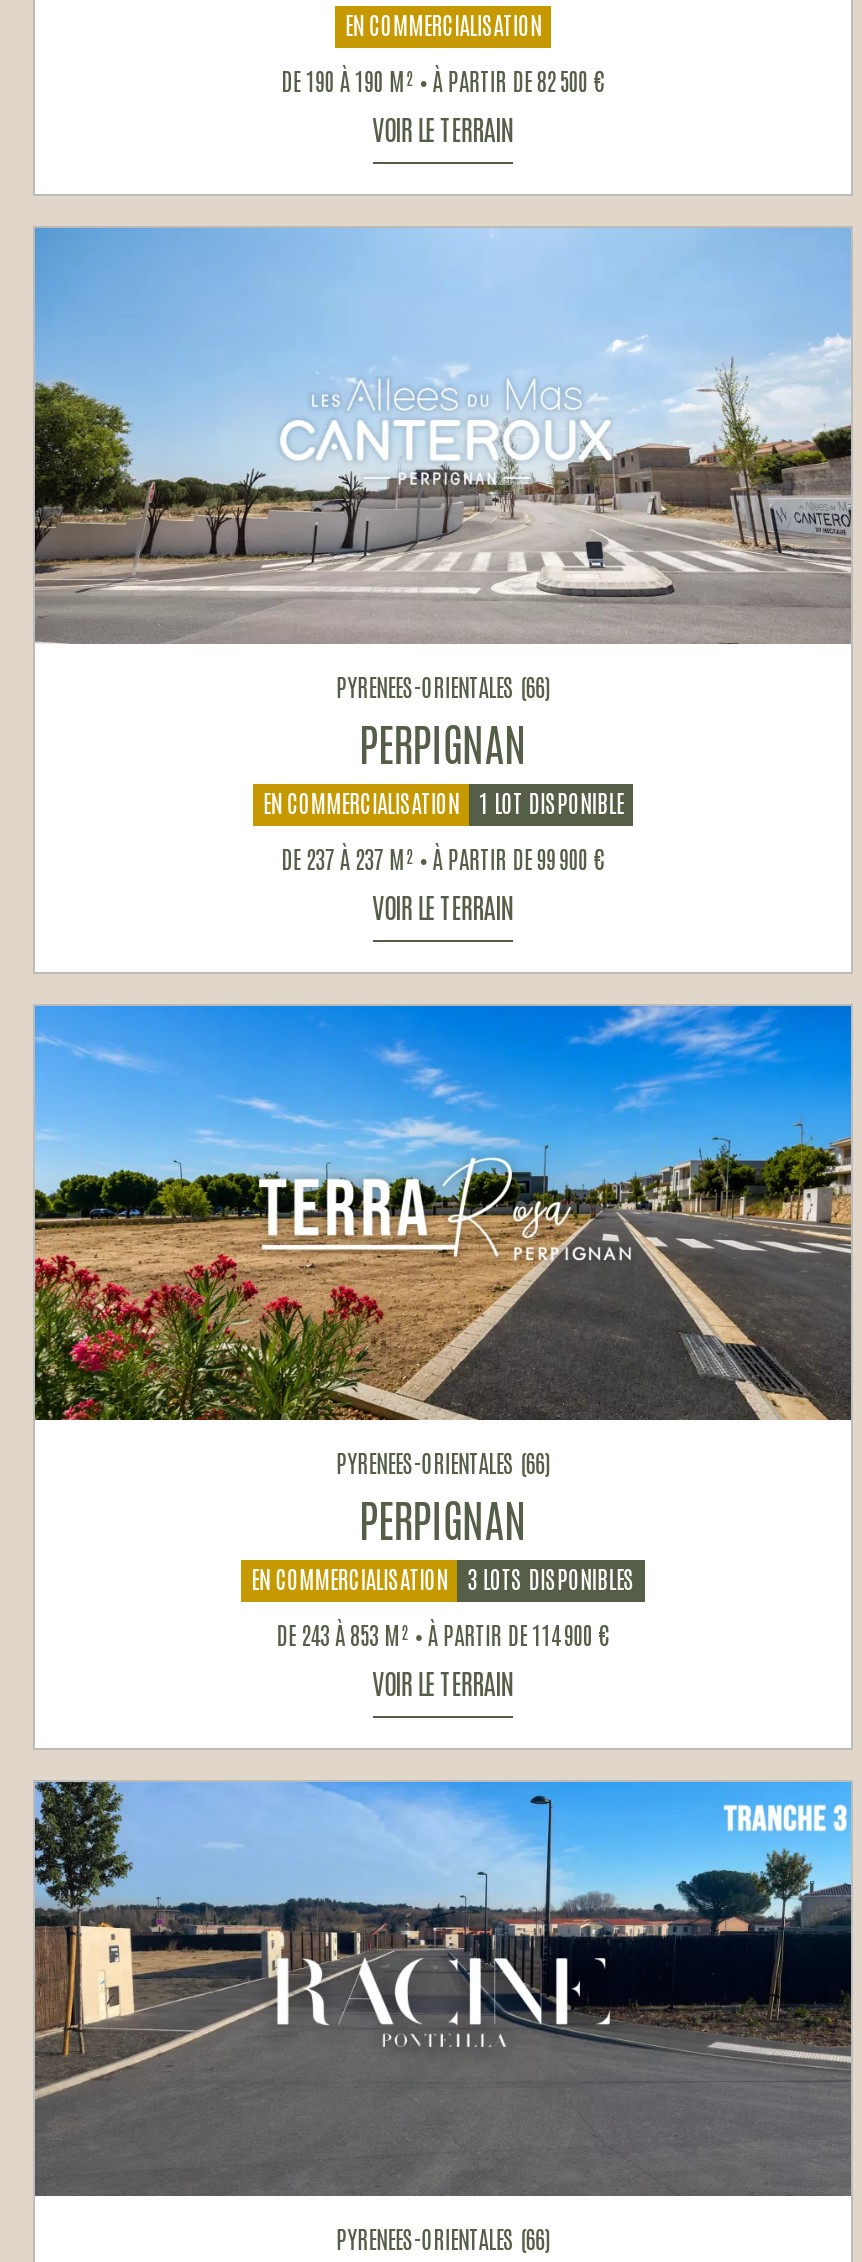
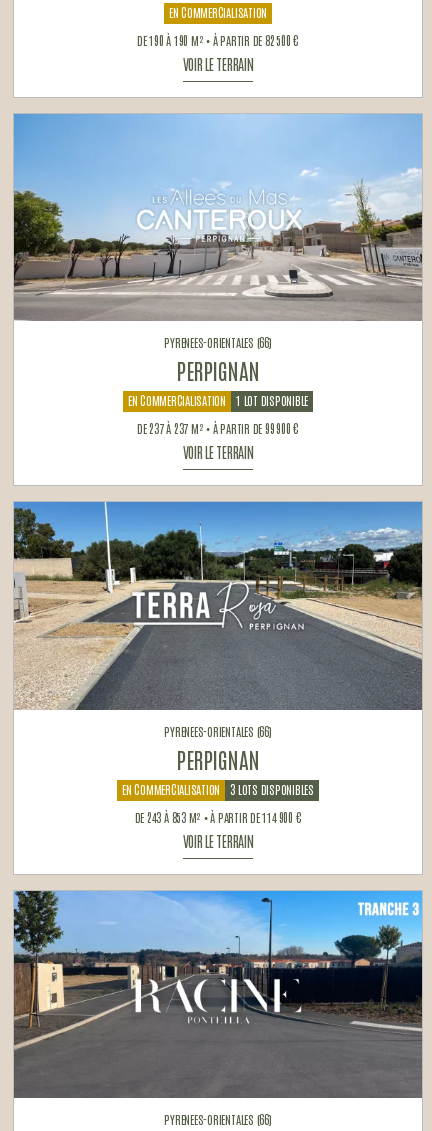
[33,1006,853,1422] [image] -> [13,502,423,711] [image]

